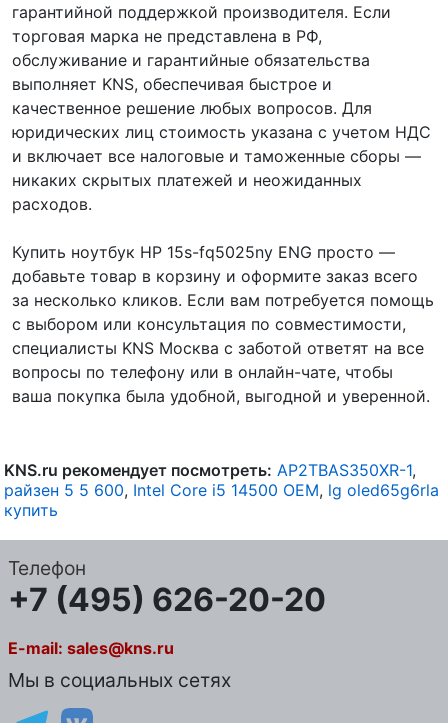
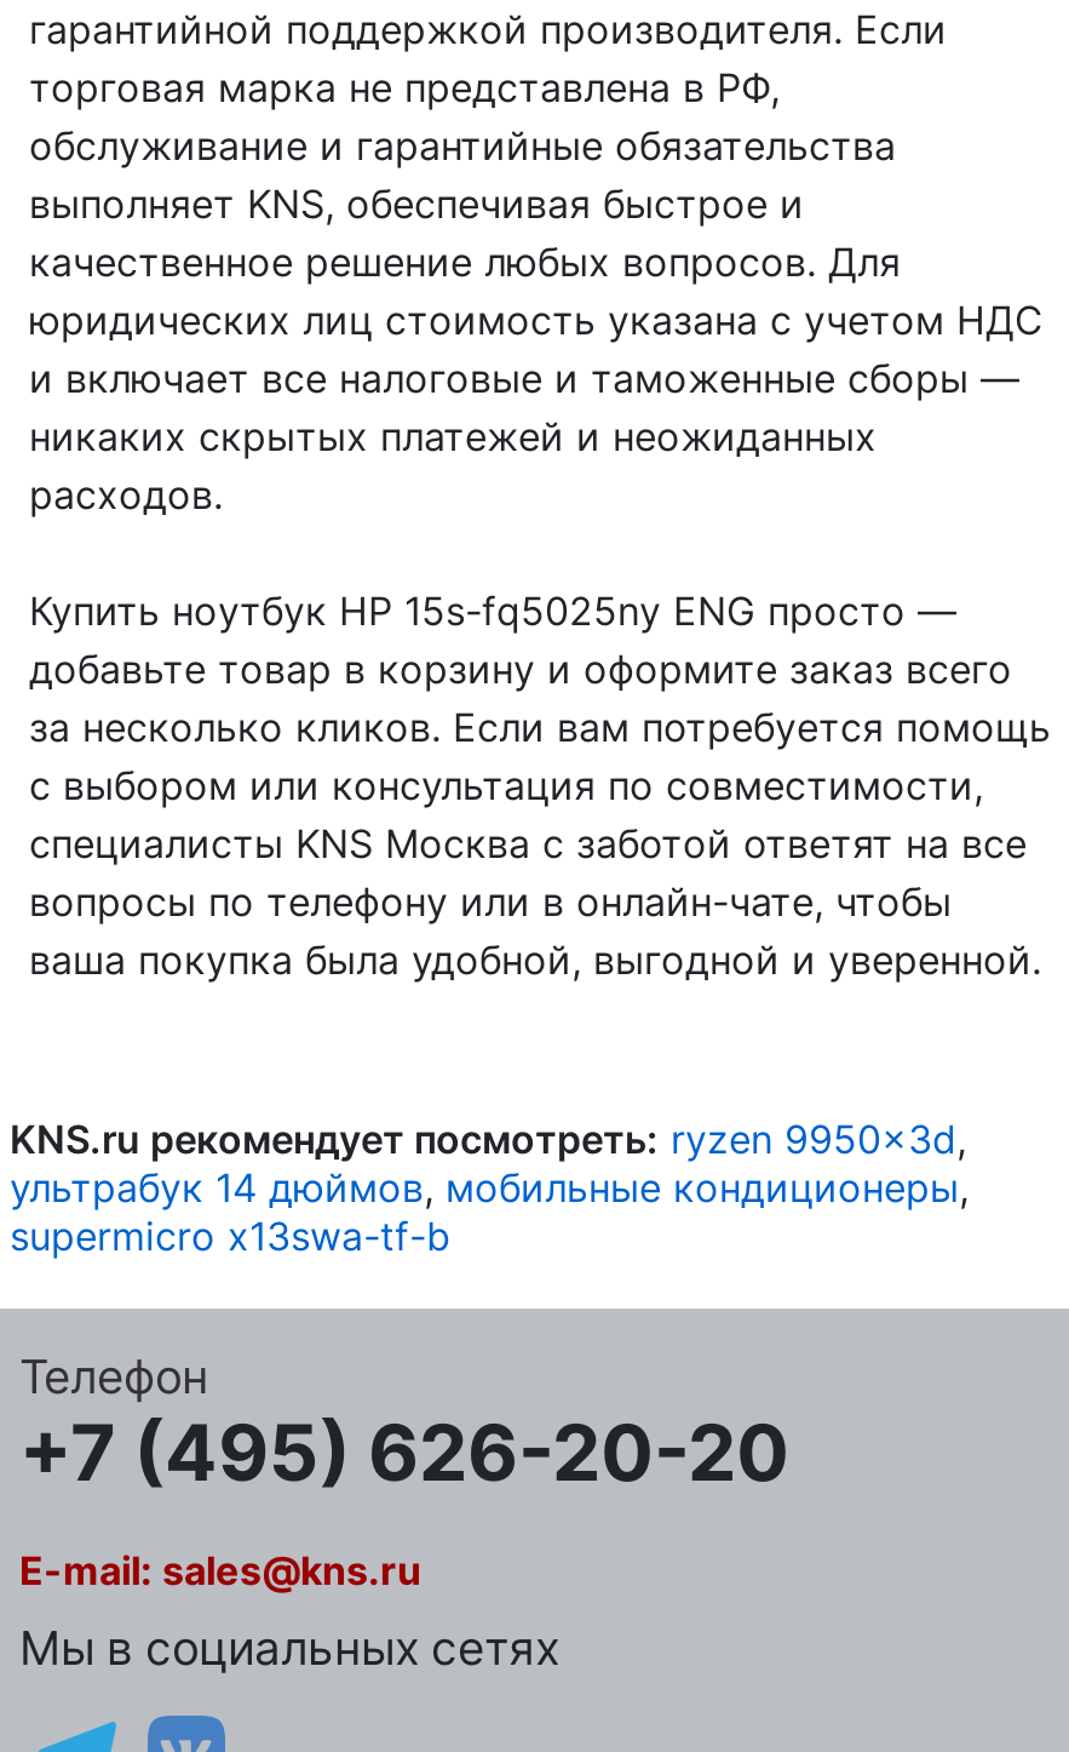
[4,460,439,520] KNS.ru рекомендует посмотреть: AP2TBAS350XR-1, | райзен 5 5 600,Intel Core i5 14500 OEM, lg oled65g6rla | купить -> [10,1114,969,1260] KNS.ru рекомендует посмотреть: ryzen 9950x3d, | ультрабук 14 дюймов, мобильные кондиционеры, | supermicro x13swa-tf-b

